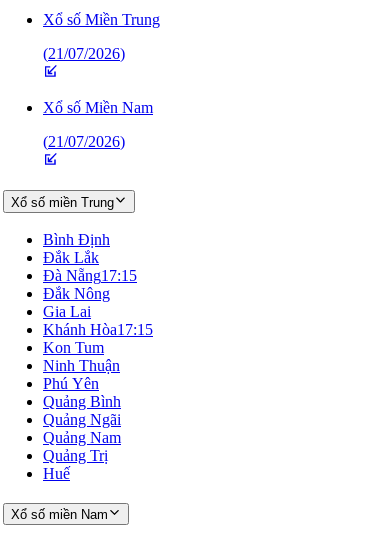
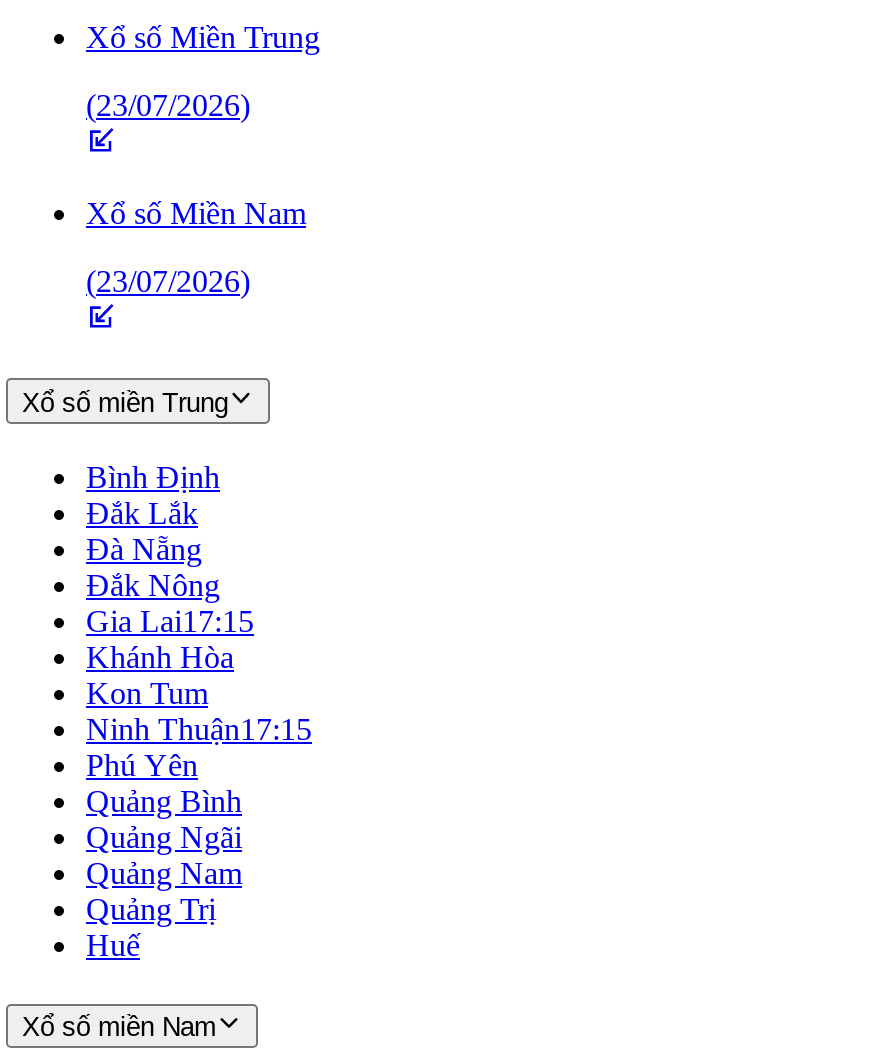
[43,45,125,62] (21/07/2026) -> [86,88,250,122] (23/07/2026)
[43,133,125,150] (21/07/2026) -> [86,264,250,298] (23/07/2026)
[43,267,137,284] Đà Nẵng17:15 -> [86,533,202,567] Đà Nẵng
[43,303,153,338] Gia Lai | Khánh Hòa17:15 -> [86,605,254,675] Gia Lai17:15 | Khánh Hòa
[43,357,120,374] Ninh Thuận -> [86,713,312,747] Ninh Thuận17:15

